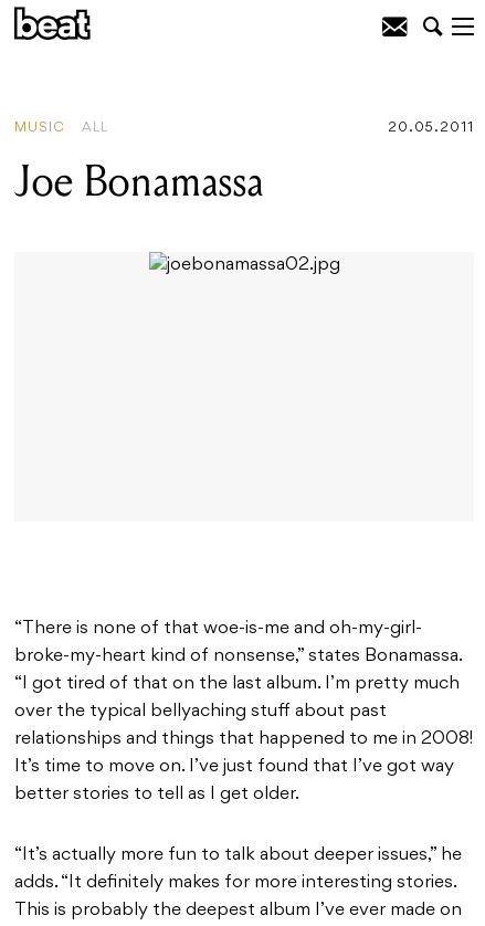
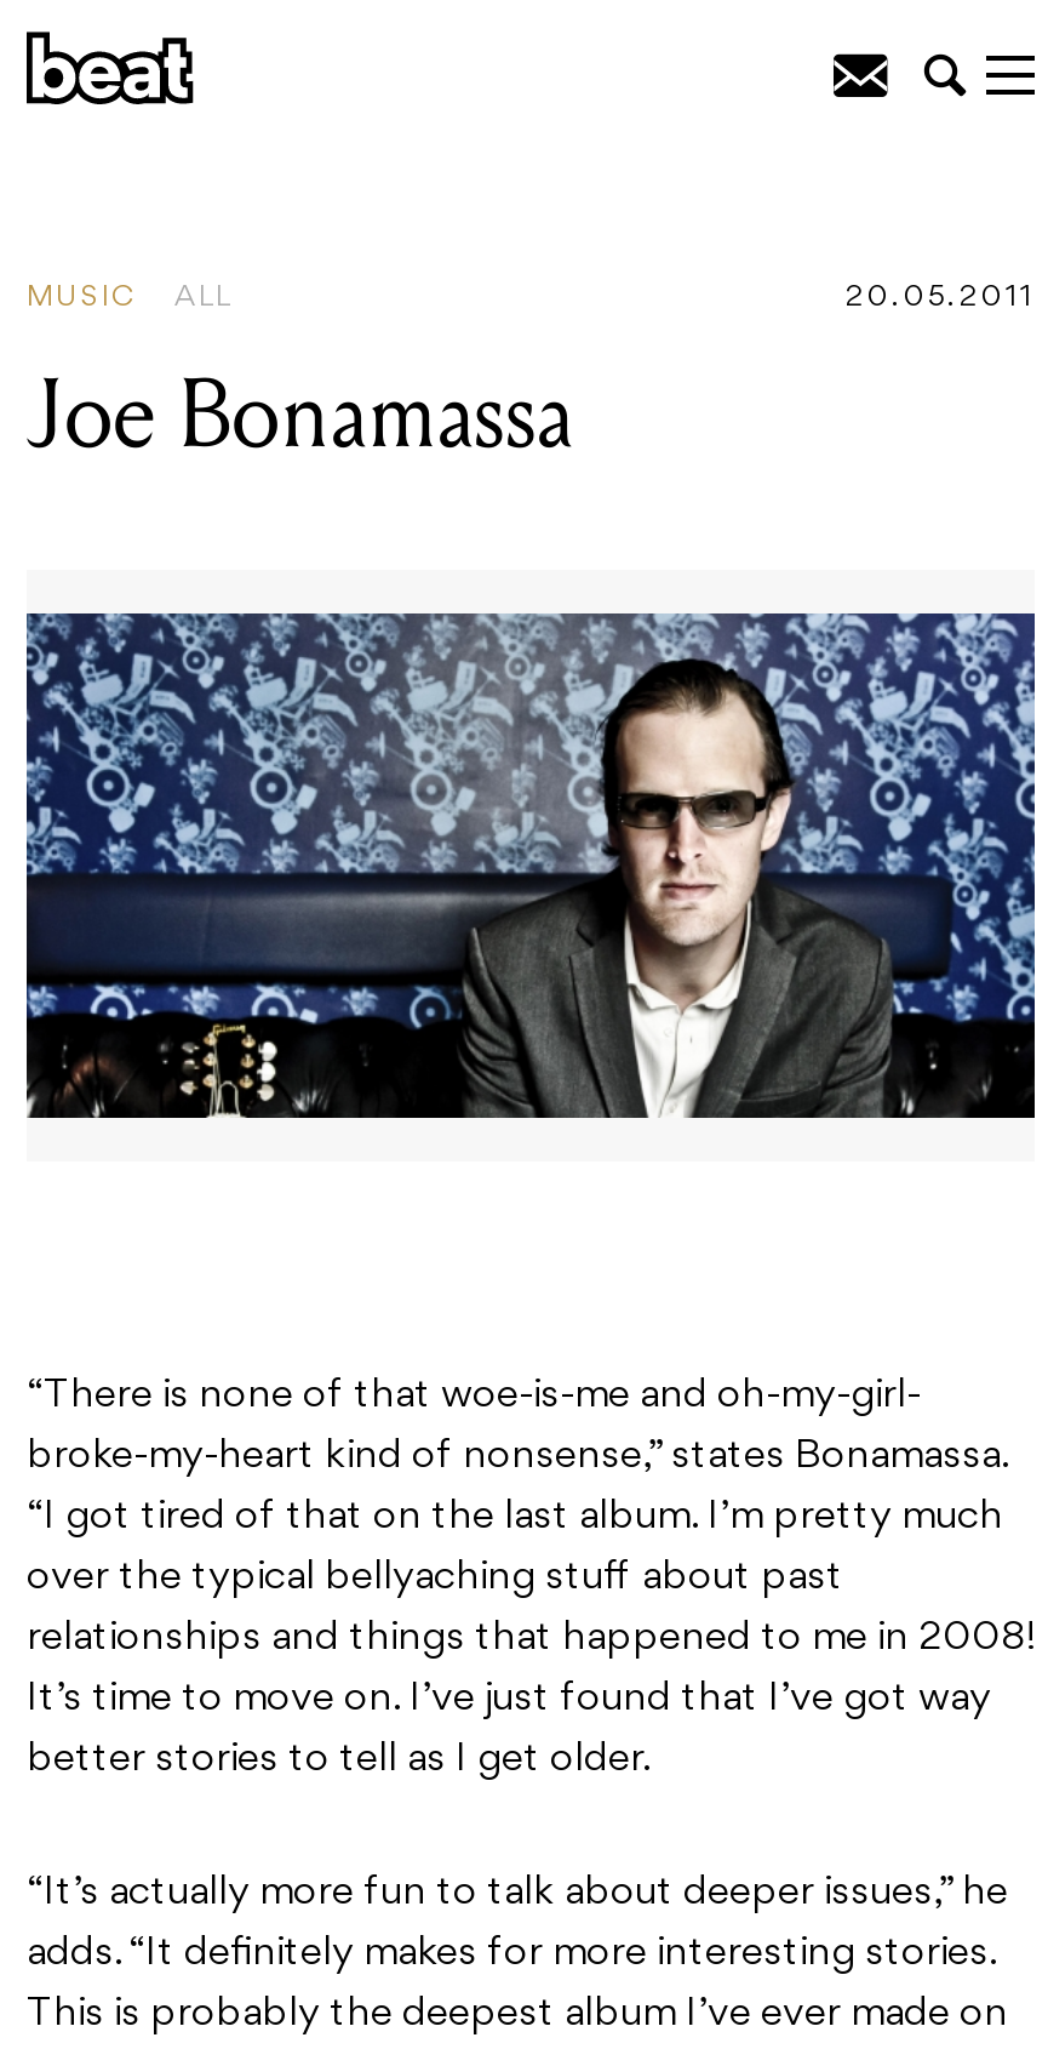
none -> [24,572,1037,1120] [image]

